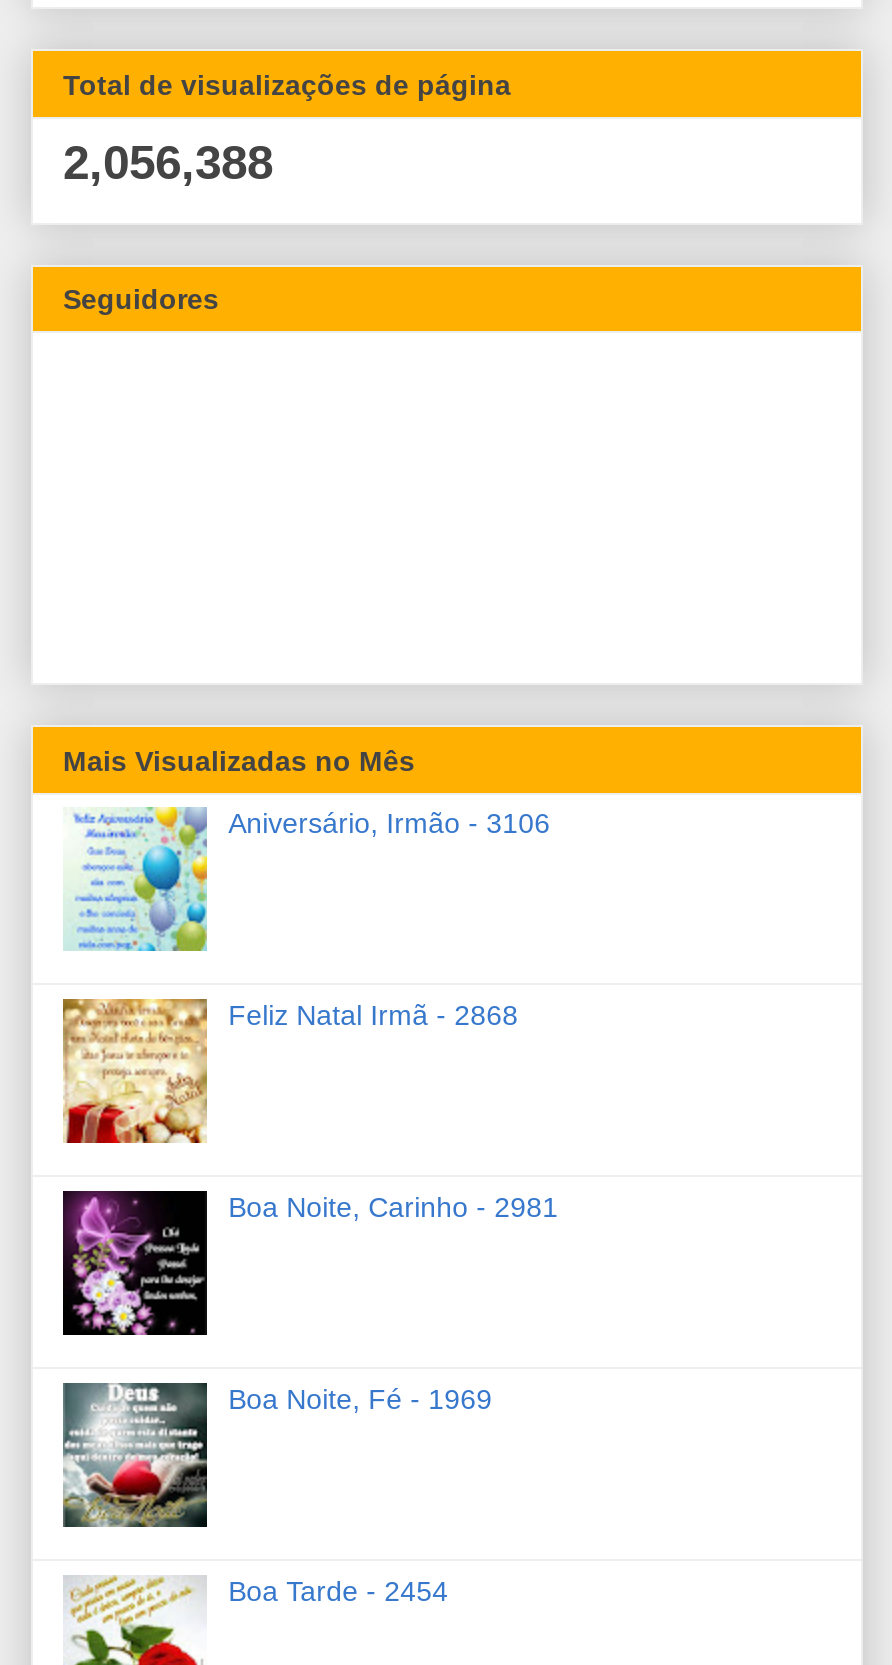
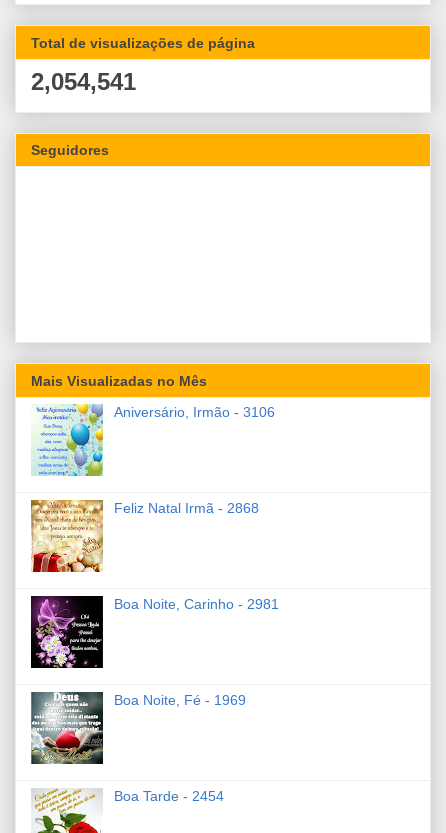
[63,135,273,189] 2,056,388 -> [31,68,136,95] 2,054,541

